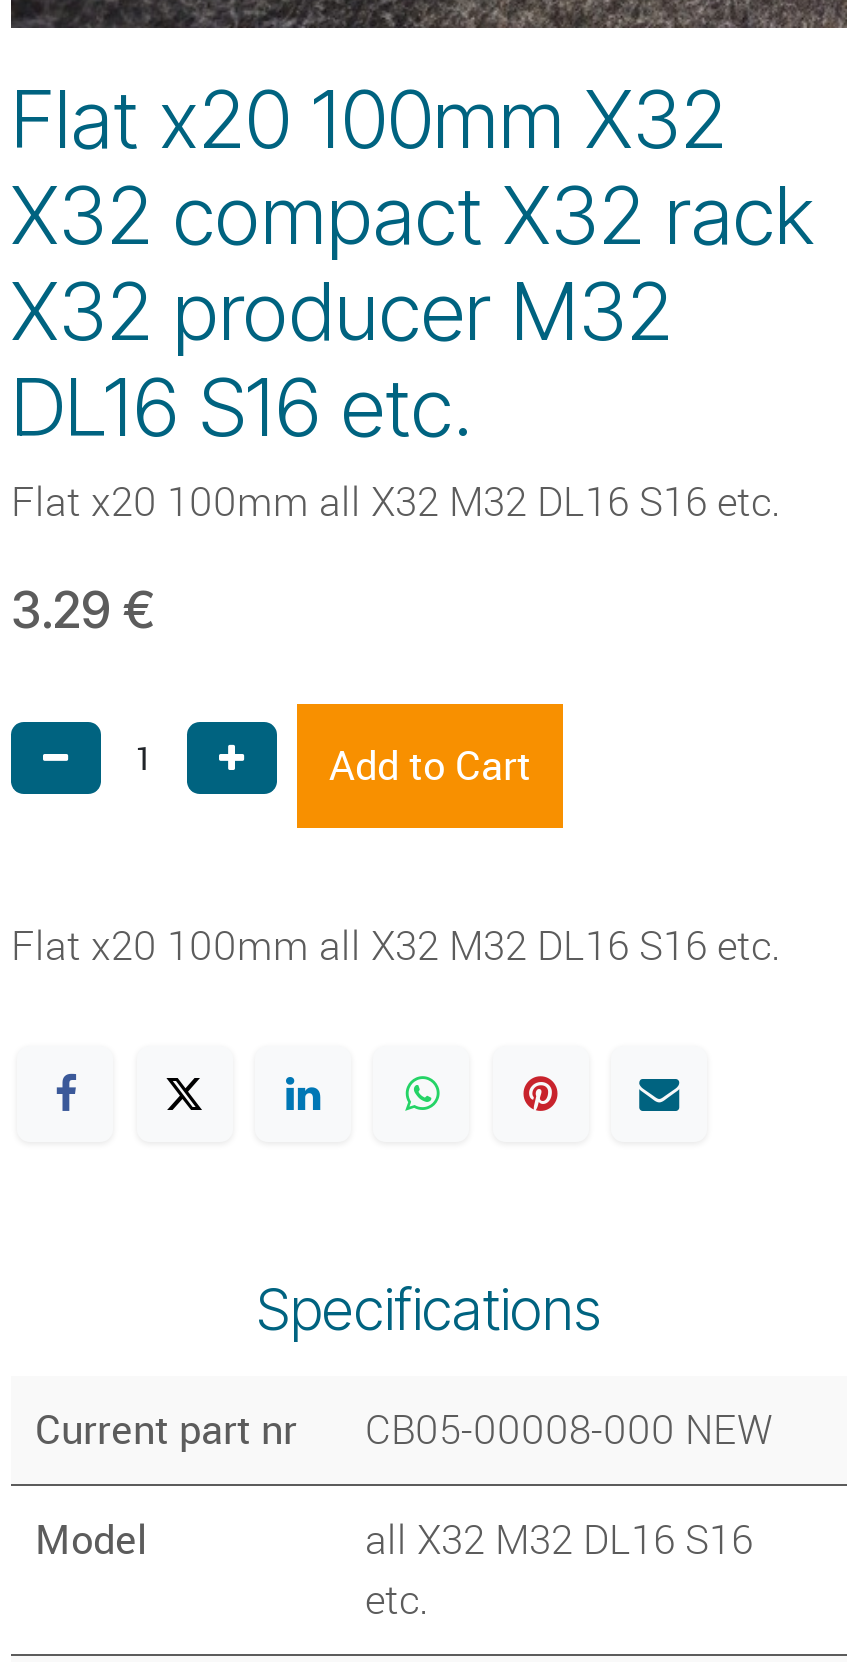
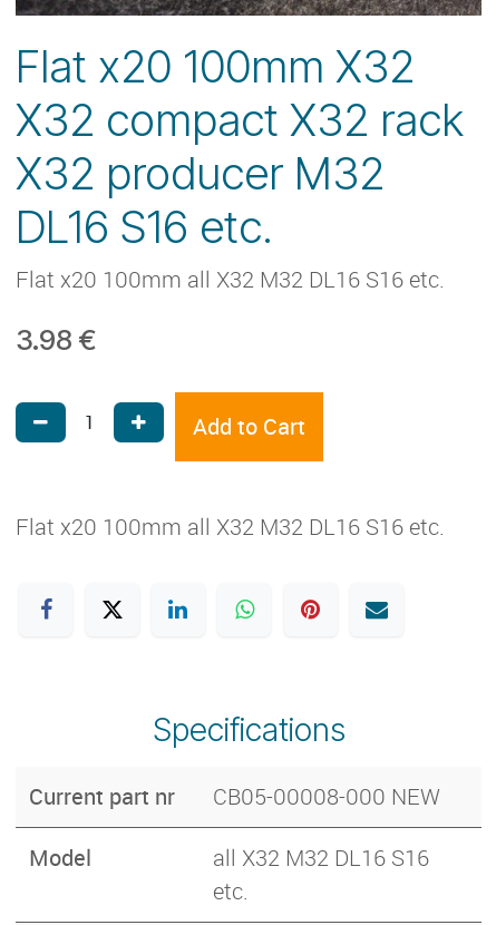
[11,580,153,640] 3.29 € -> [16,323,96,357] 3.98 €

